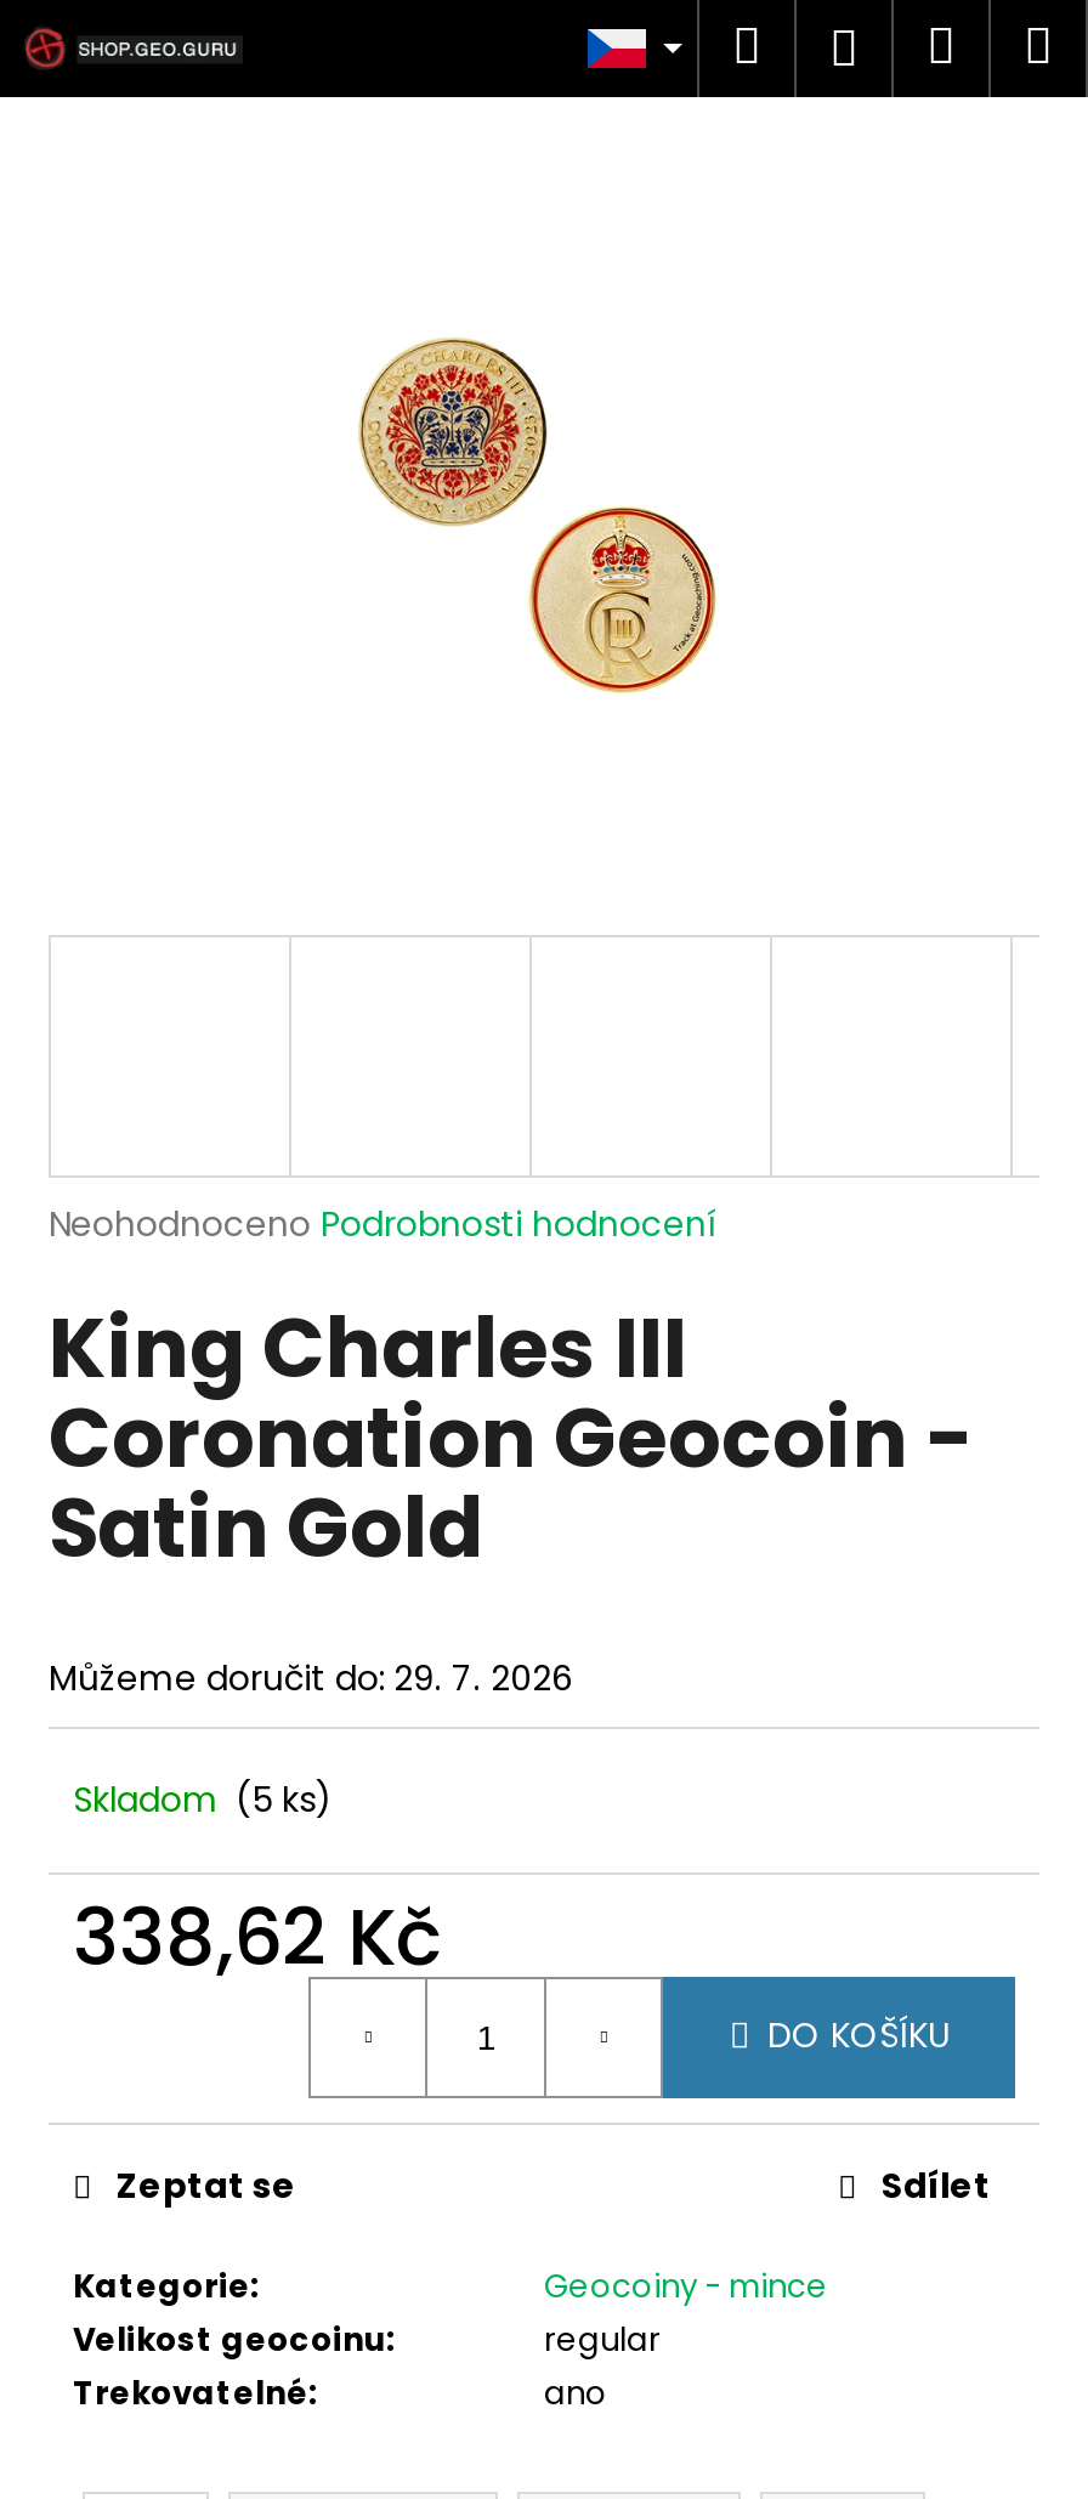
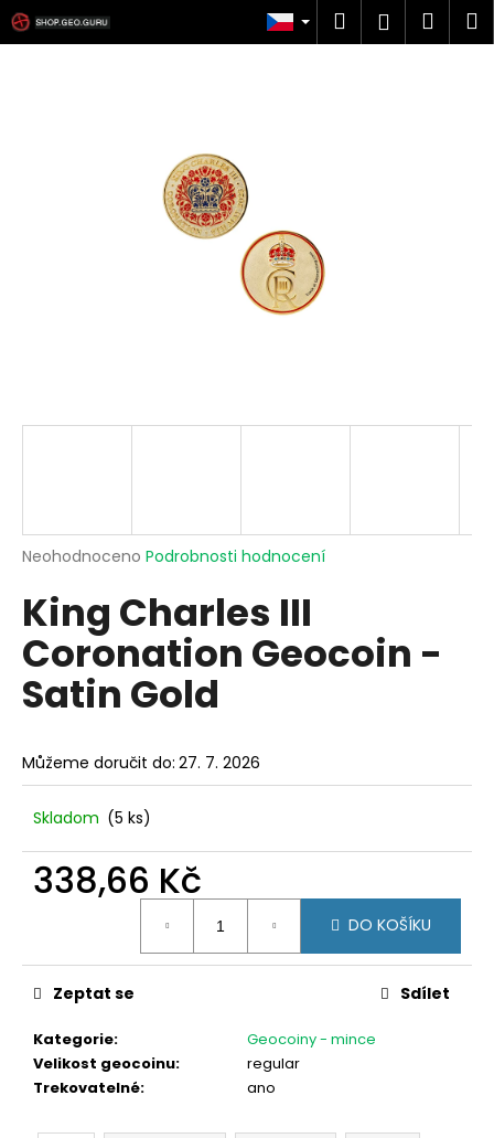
[49,1653,573,1701] Můžeme doručit do: 29. 7. 2026 -> [22,751,260,773] Můžeme doručit do: 27. 7. 2026
[73,1881,442,1990] 338,62 Kč -> [33,855,202,905] 338,66 Kč

